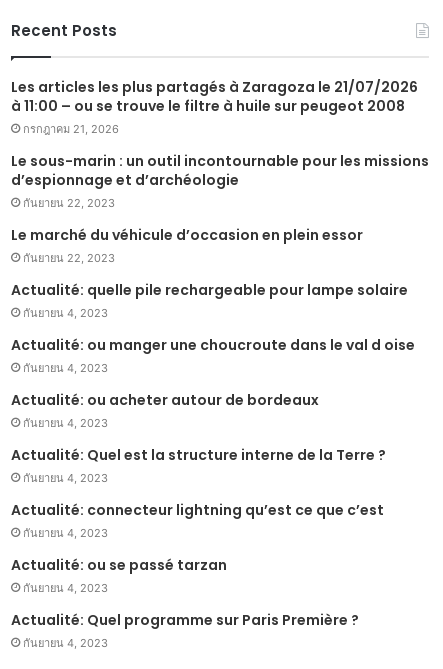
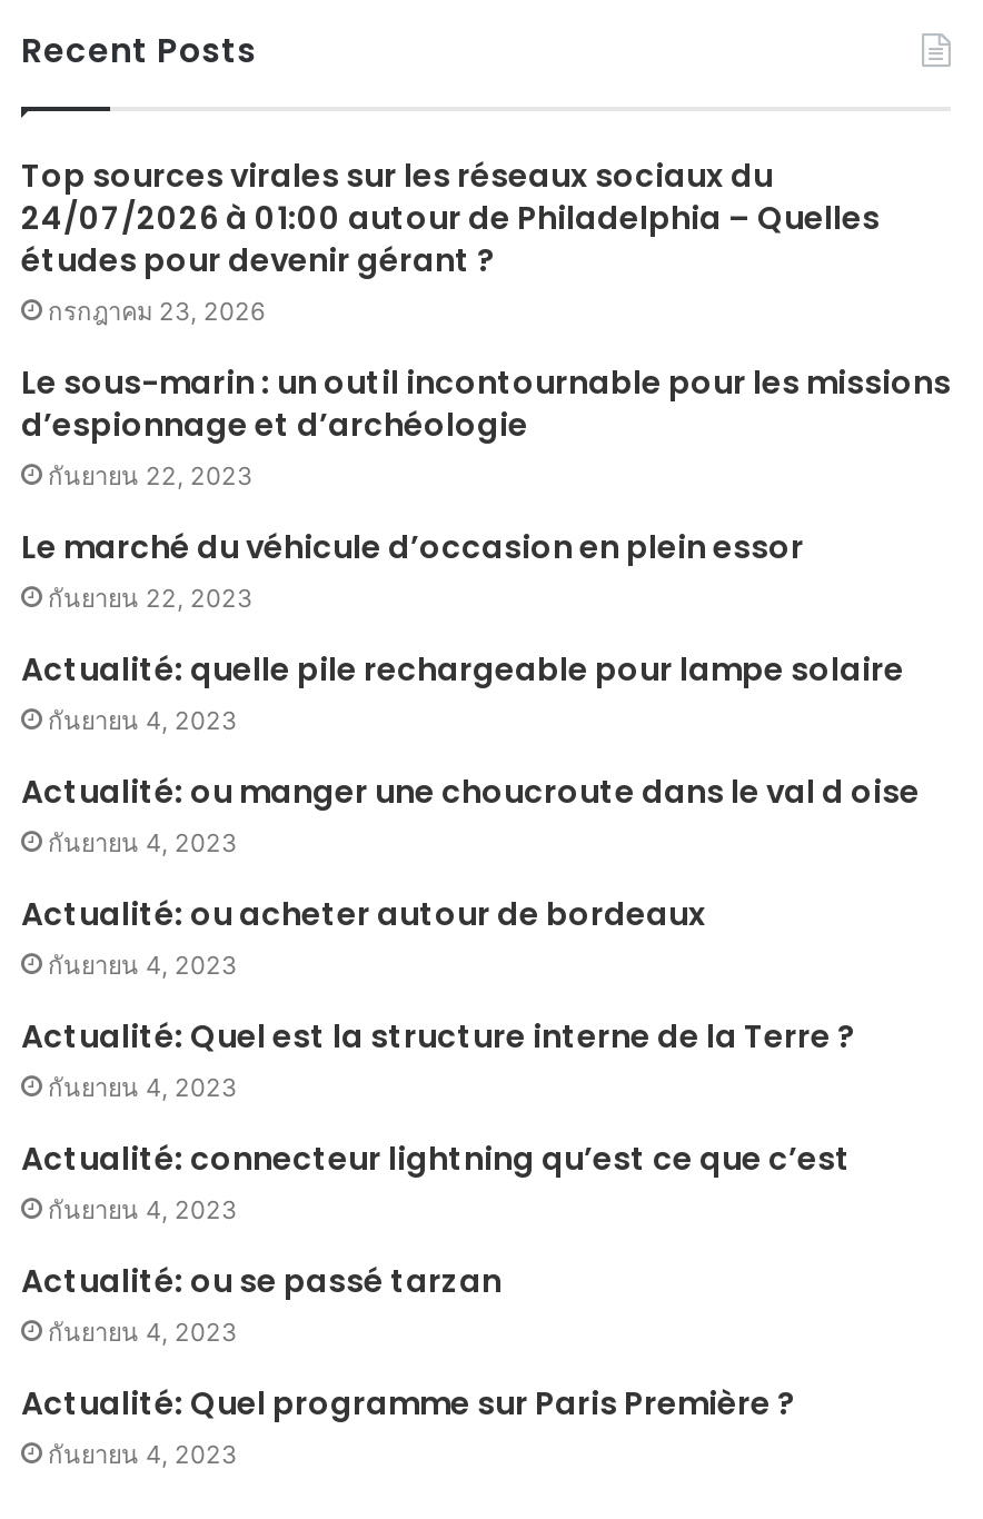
[11,77,418,136] Les articles les plus partagés à Zaragoza le 21/07/2026 | à 11:00 – ou se trouve le filtre à huile sur peugeot 2008 | กรกฎาคม 21, 2026 -> [21,152,880,326] Top sources virales sur les réseaux sociaux du | 24/07/2026 à 01:00 autour de Philadelphia – Quelles | études pour devenir gérant ? | กรกฎาคม 23, 2026

